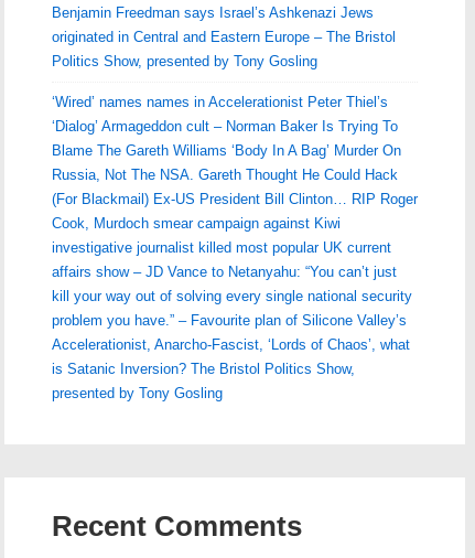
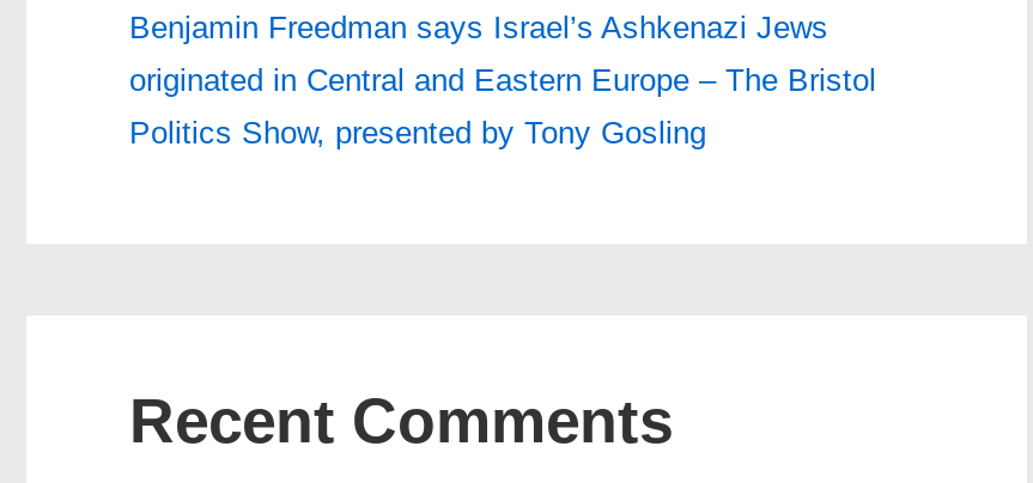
[52,94,418,401] ‘Wired’ names names in Accelerationist Peter Thiel’s | ‘Dialog’ Armageddon cult – Norman Baker Is Trying To | Blame The Gareth Williams ‘Body In A Bag’ Murder On | Russia, Not The NSA. Gareth Thought He Could Hack | (For Blackmail) Ex-US President Bill Clinton… RIP Roger | Cook, Murdoch smear campaign against Kiwi | investigative journalist killed most popular UK current | affairs show – JD Vance to Netanyahu: “You can’t just | kill your way out of solving every single national security | problem you have.” – Favourite plan of Silicone Valley’s | Accelerationist, Anarcho-Fascist, ‘Lords of Chaos’, what | is Satanic Inversion? The Bristol Politics Show, | presented by Tony Gosling -> none

